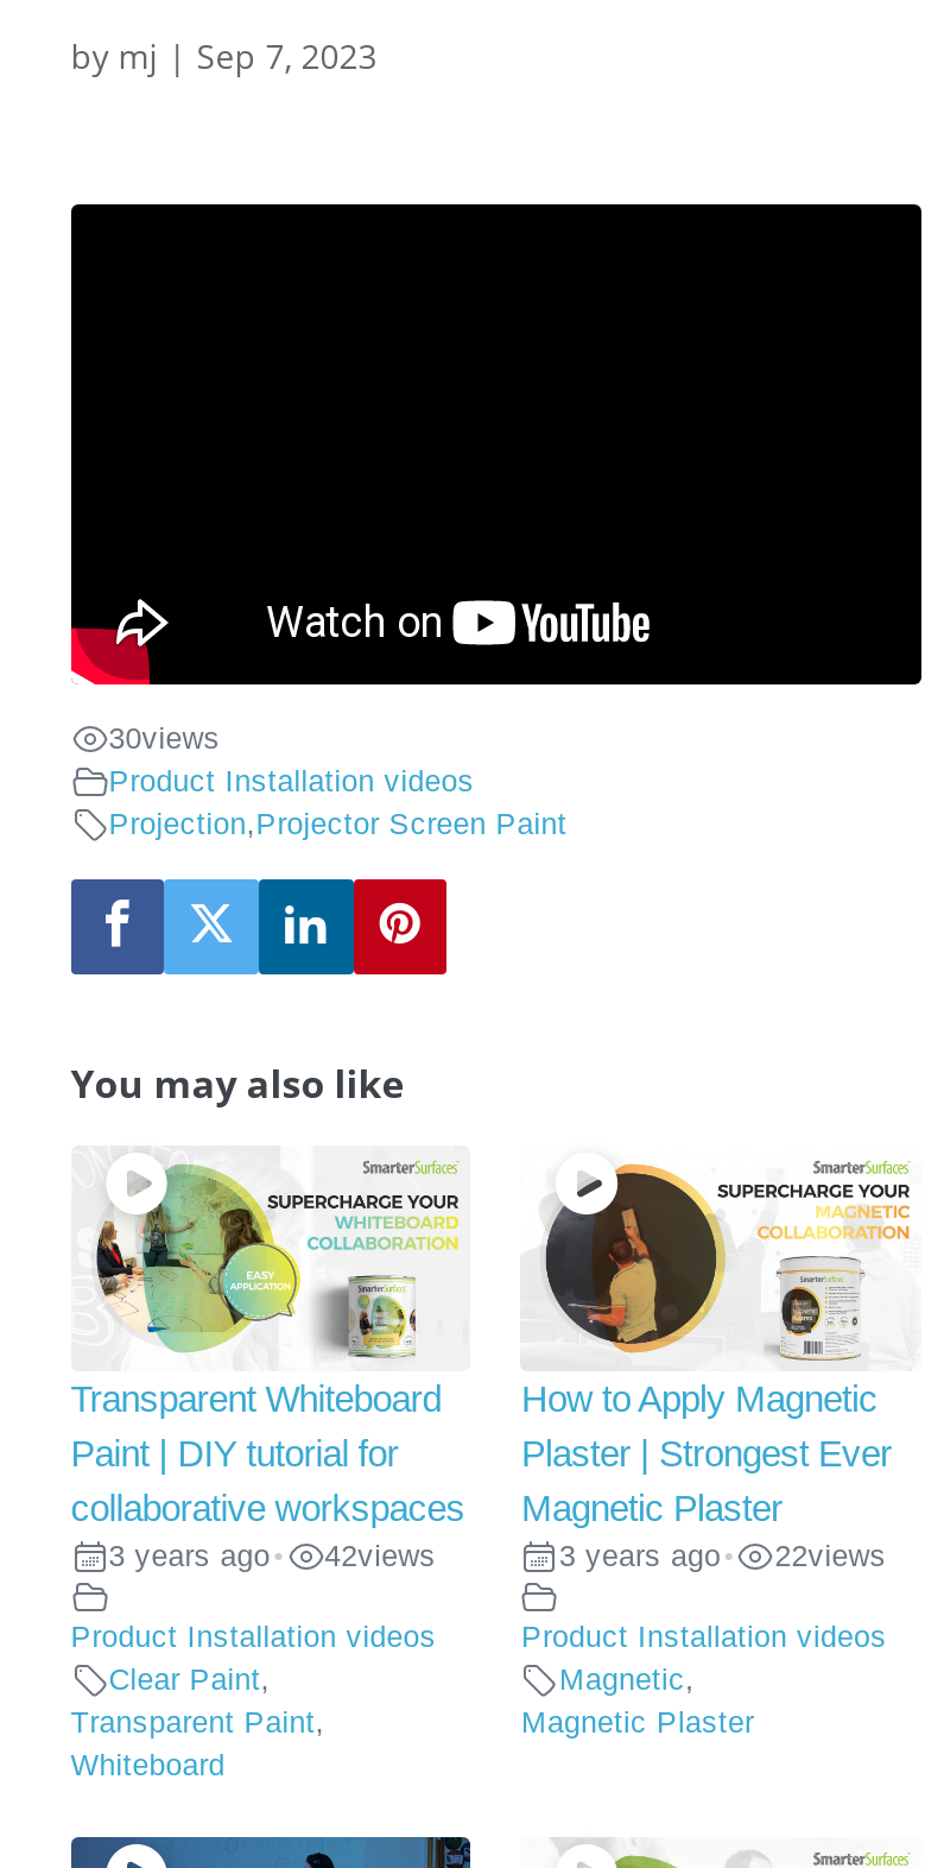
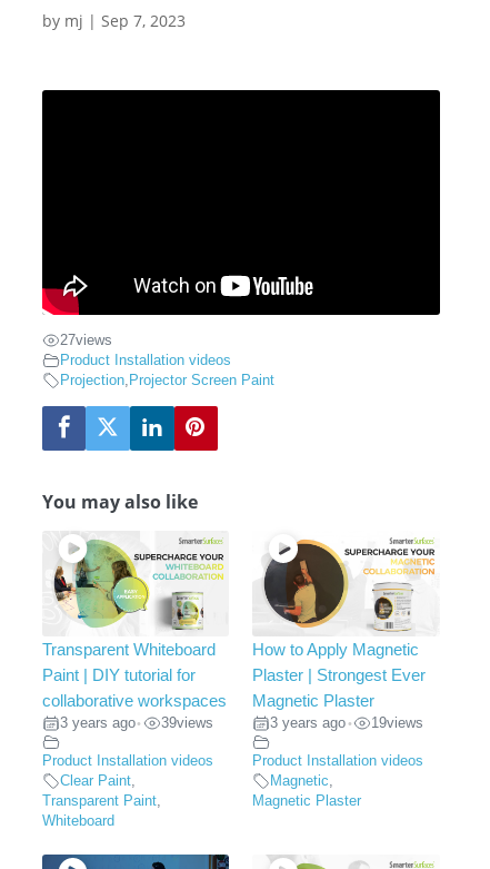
[109,722,220,755] 30views -> [60,332,112,348] 27views
[109,1540,436,1574] 3 years ago • 42views -> [60,716,213,731] 3 years ago • 39views
[559,1540,887,1574] 3 years ago • 22views -> [271,716,424,731] 3 years ago • 19views

